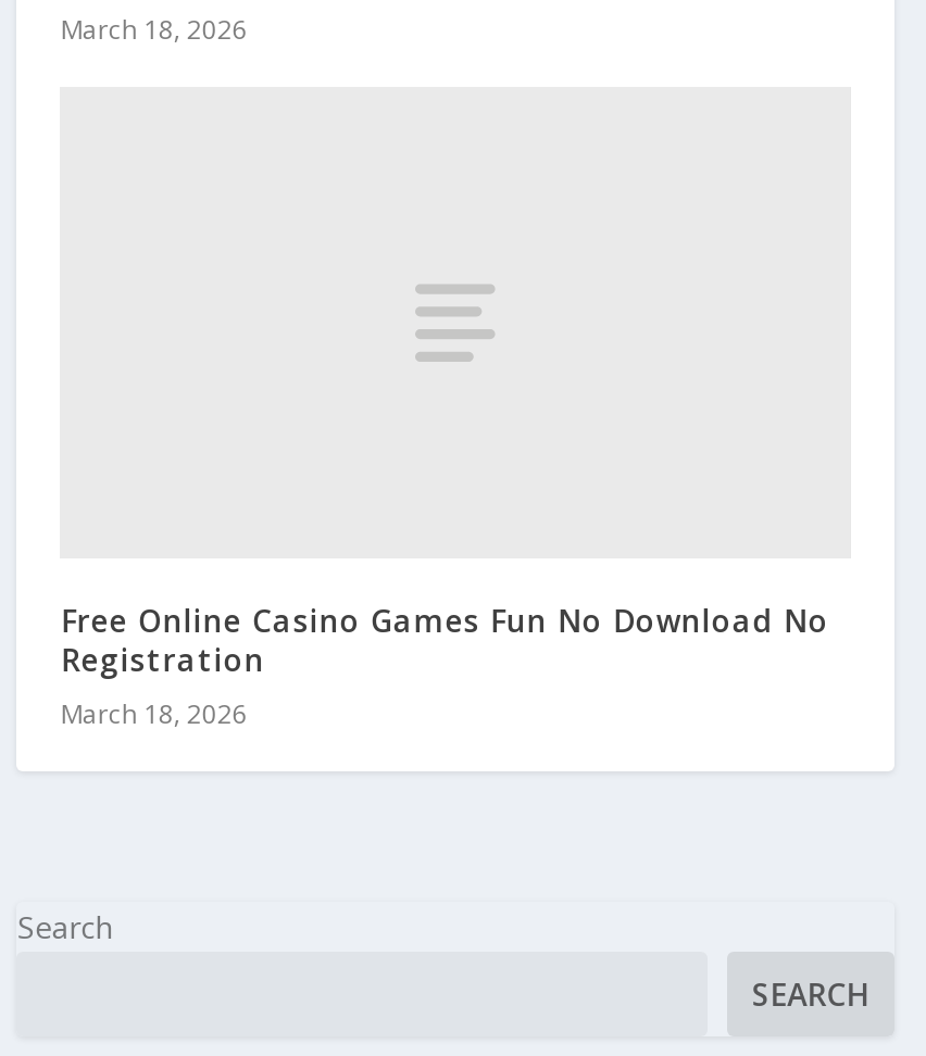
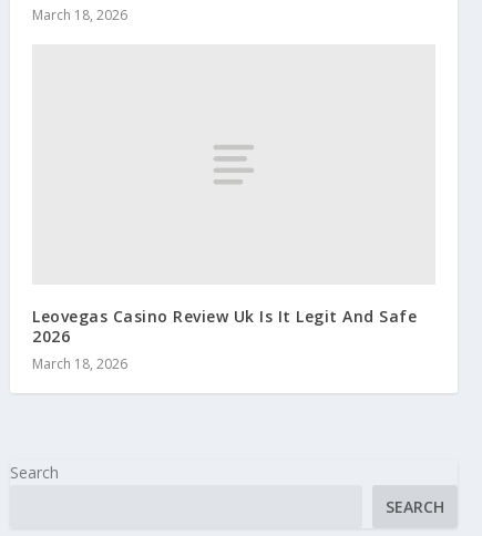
[61,601,829,681] Free Online Casino Games Fun No Download No | Registration -> [33,306,417,347] Leovegas Casino Review Uk Is It Legit And Safe | 2026

